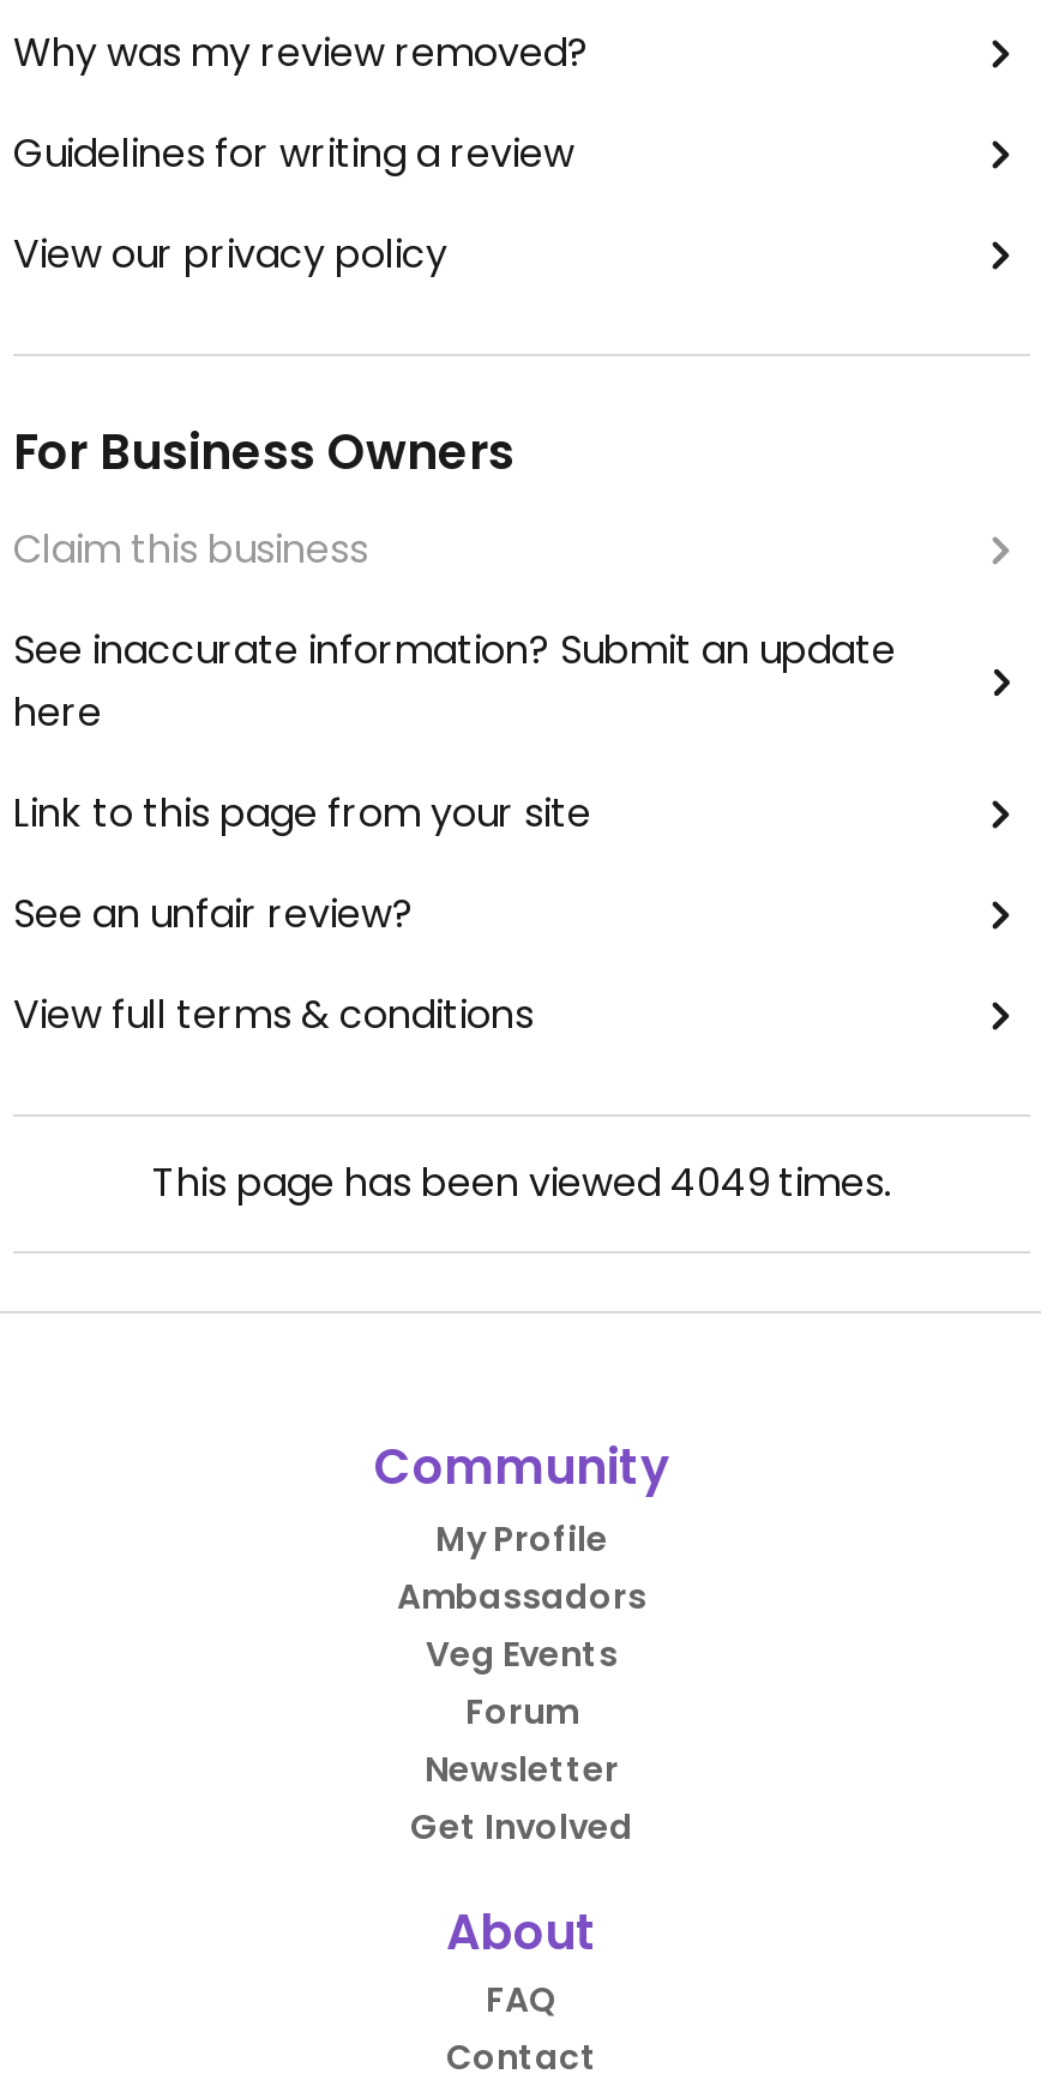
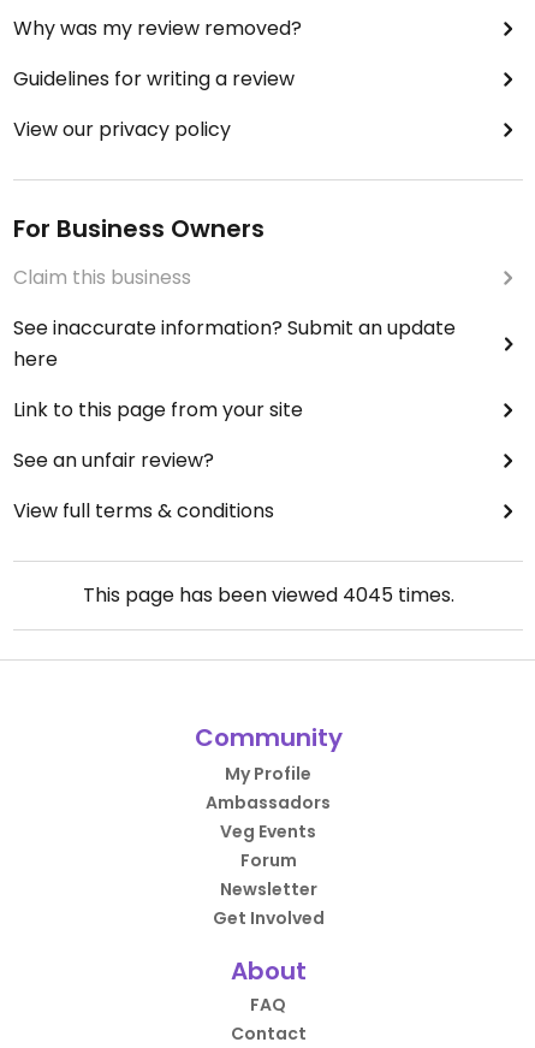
[152,1155,891,1210] This page has been viewed 4049 times. -> [82,581,454,609] This page has been viewed 4045 times.

